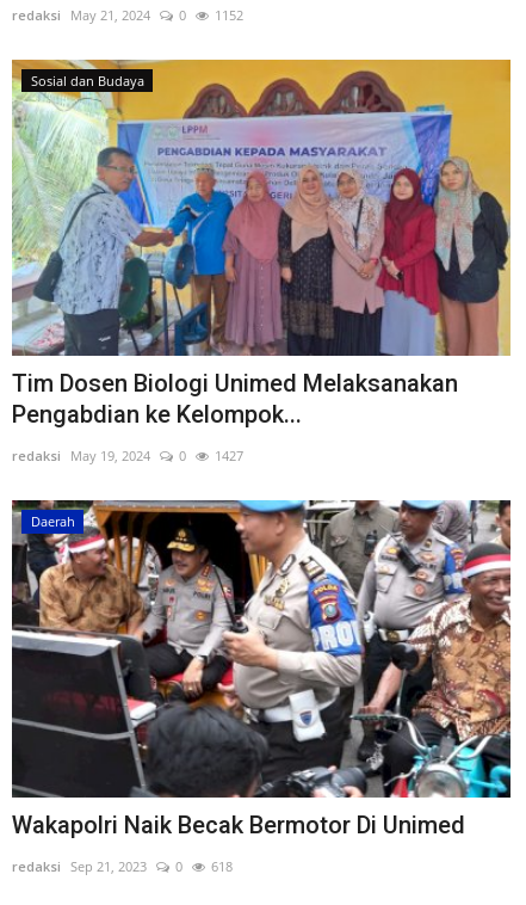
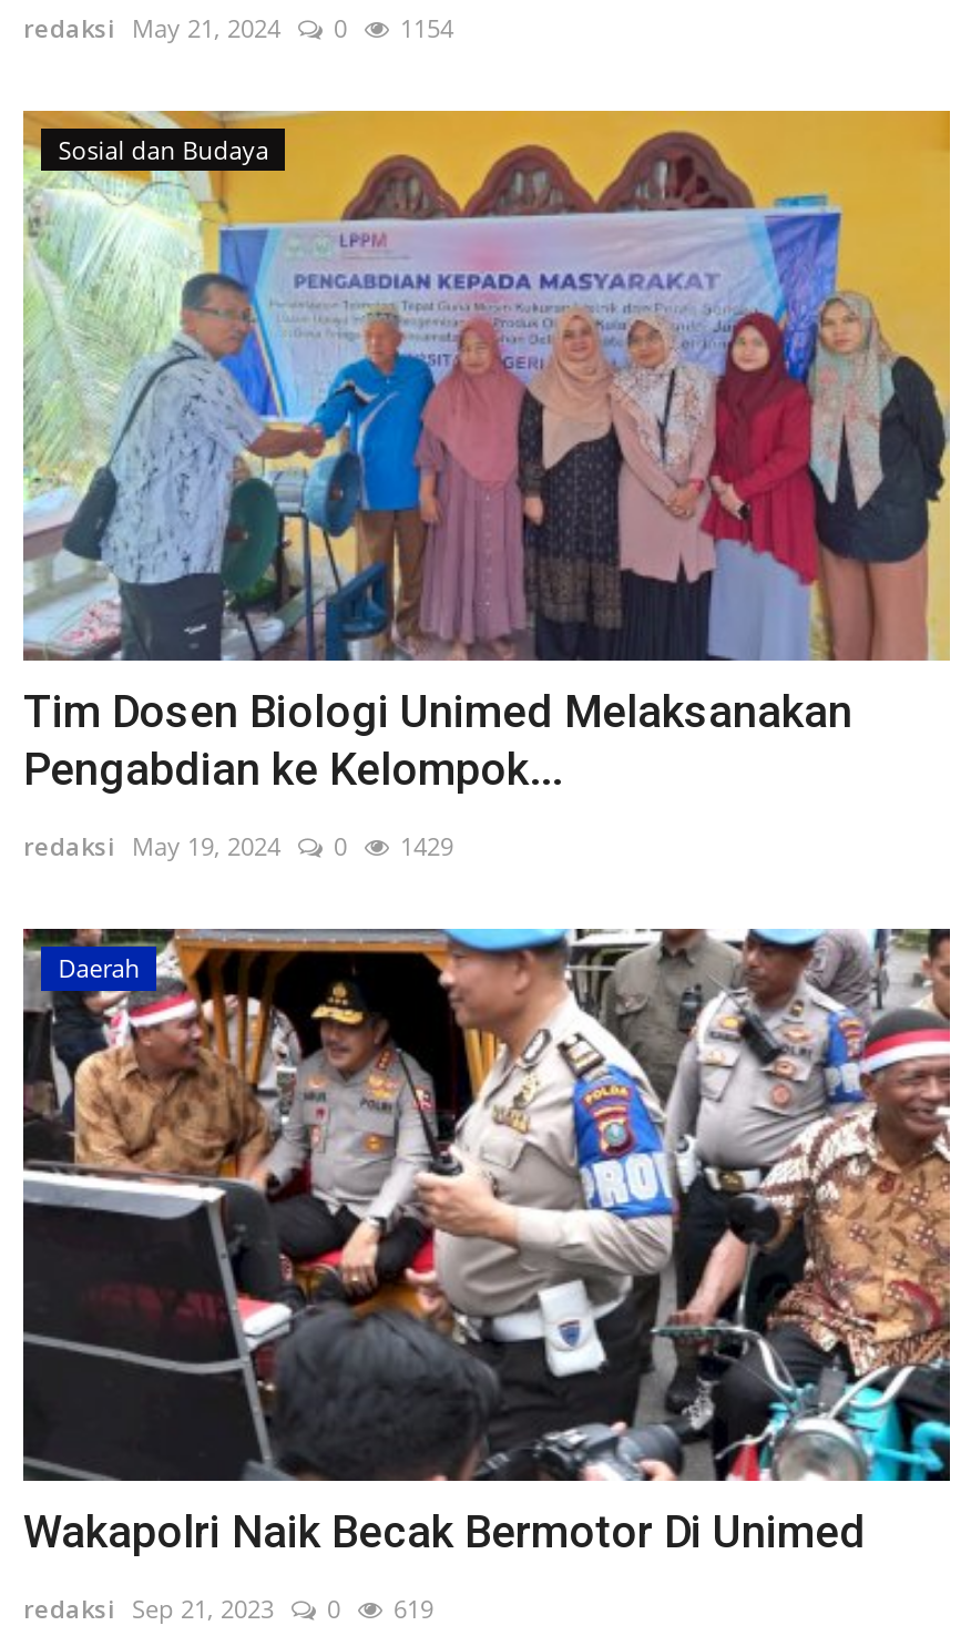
[12,5,243,23] redaksi May 21, 2024 0 1152 -> [23,10,453,43] redaksi May 21, 2024 0 1154
[215,447,243,465] 1427 -> [400,830,453,863] 1429
[12,857,233,875] redaksi Sep 21, 2023 0 618 -> [23,1591,433,1624] redaksi Sep 21, 2023 0 619

